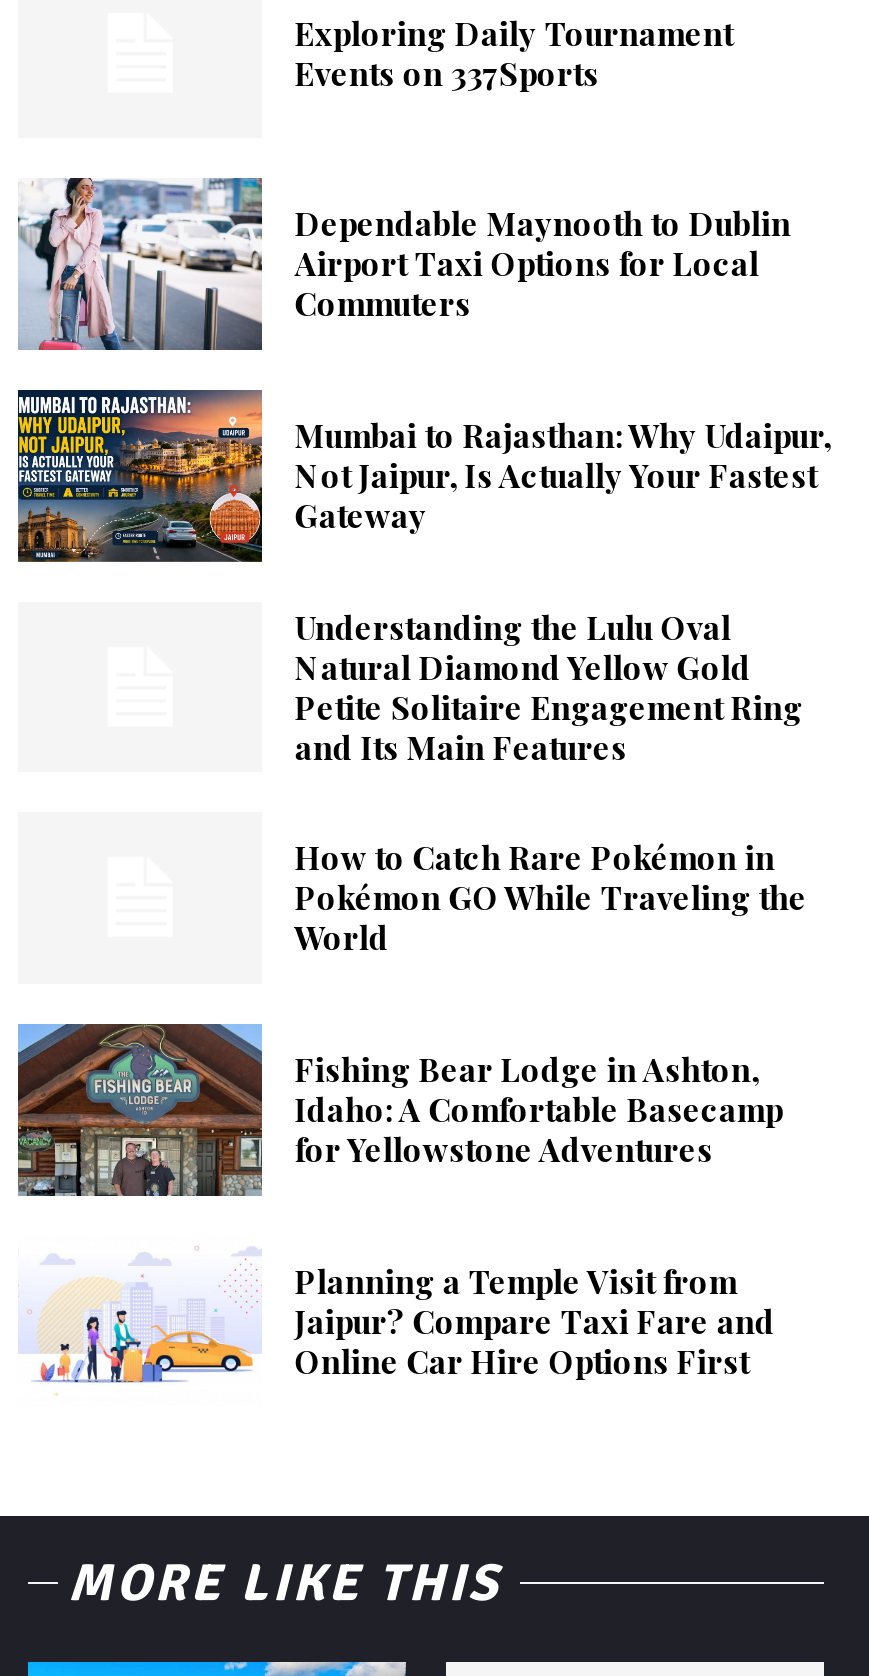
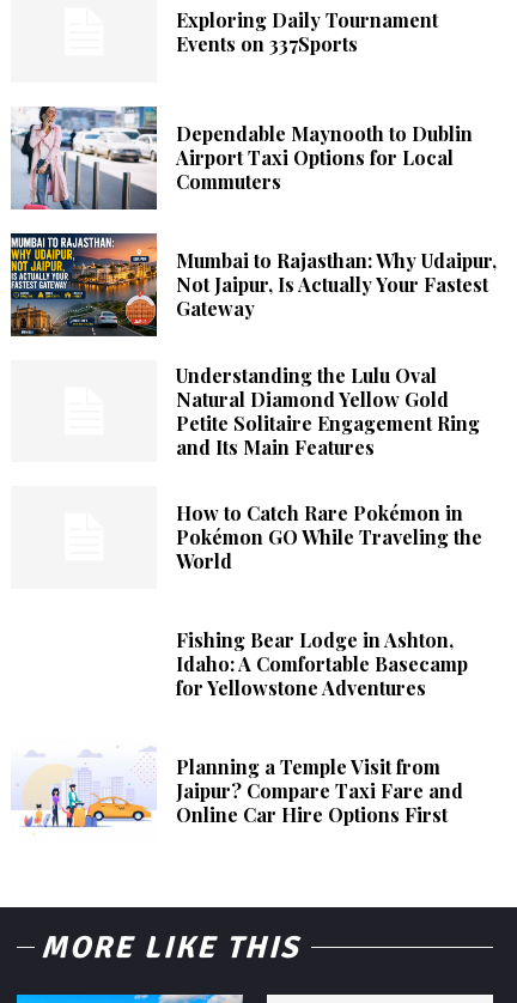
[16,1022,264,1198] [image] -> none

